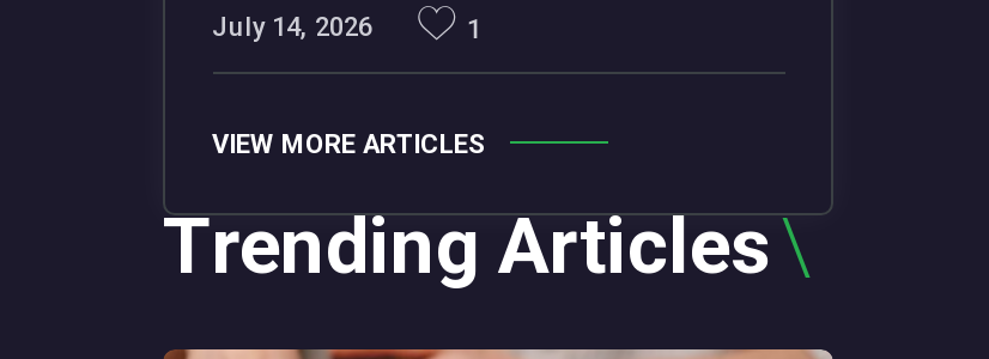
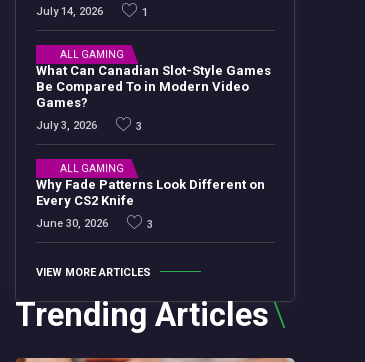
none -> [35,49,270,231] ALL GAMING | What Can Canadian Slot-Style Games | Be Compared To in Modern Video | Games? | July 3, 2026 | 3 | ALL GAMING | Why Fade Patterns Look Different on | Every CS2 Knife | June 30, 2026 | 3

